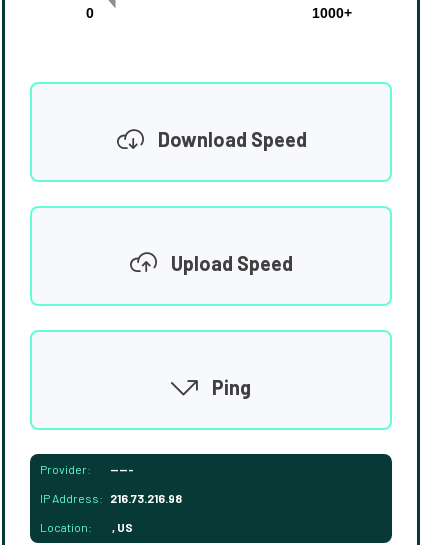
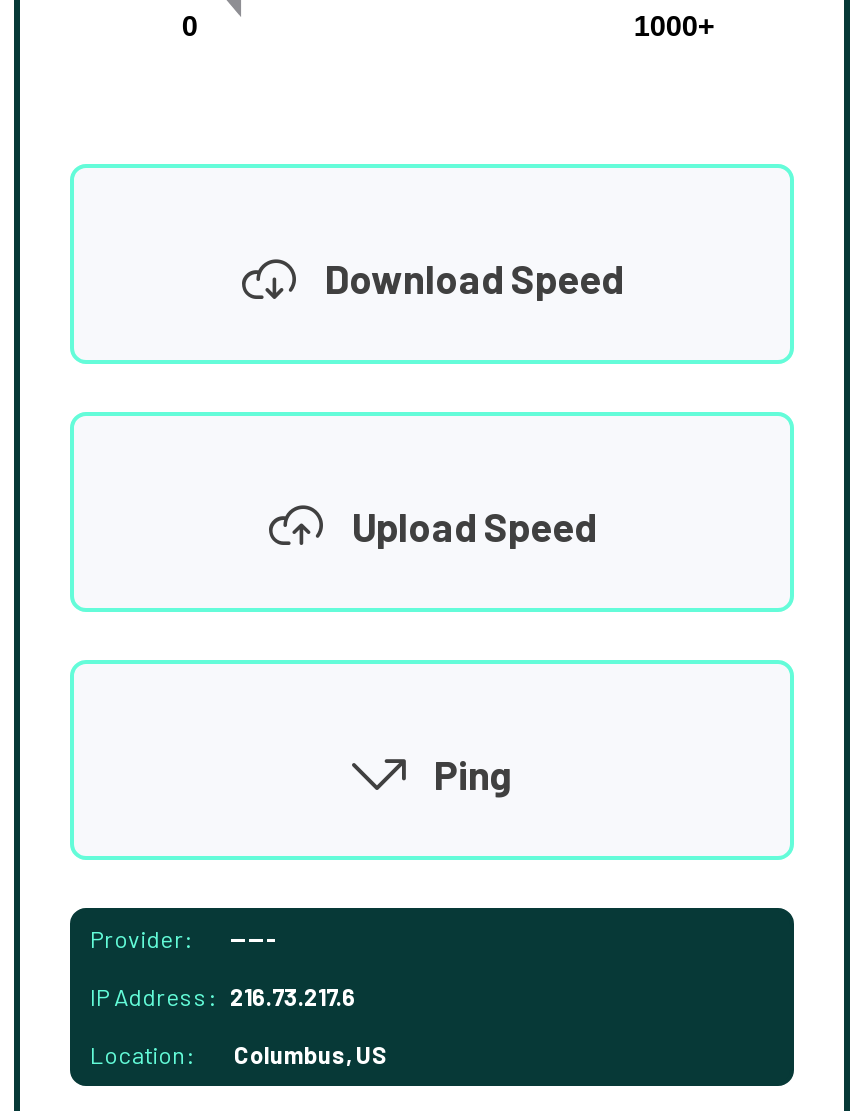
[40,491,182,505] IP Address: 216.73.216.98 -> [90,982,356,1010] IP Address: 216.73.217.6
[112,520,133,534] , US -> [234,1040,388,1068] Columbus, US

